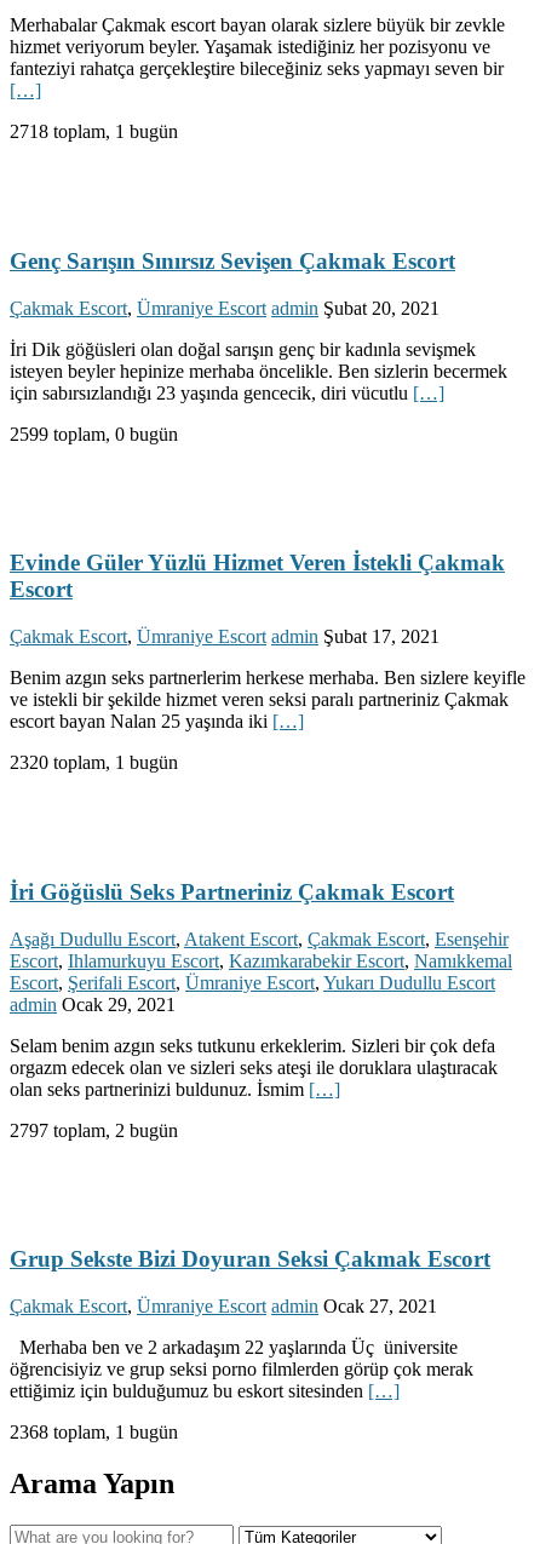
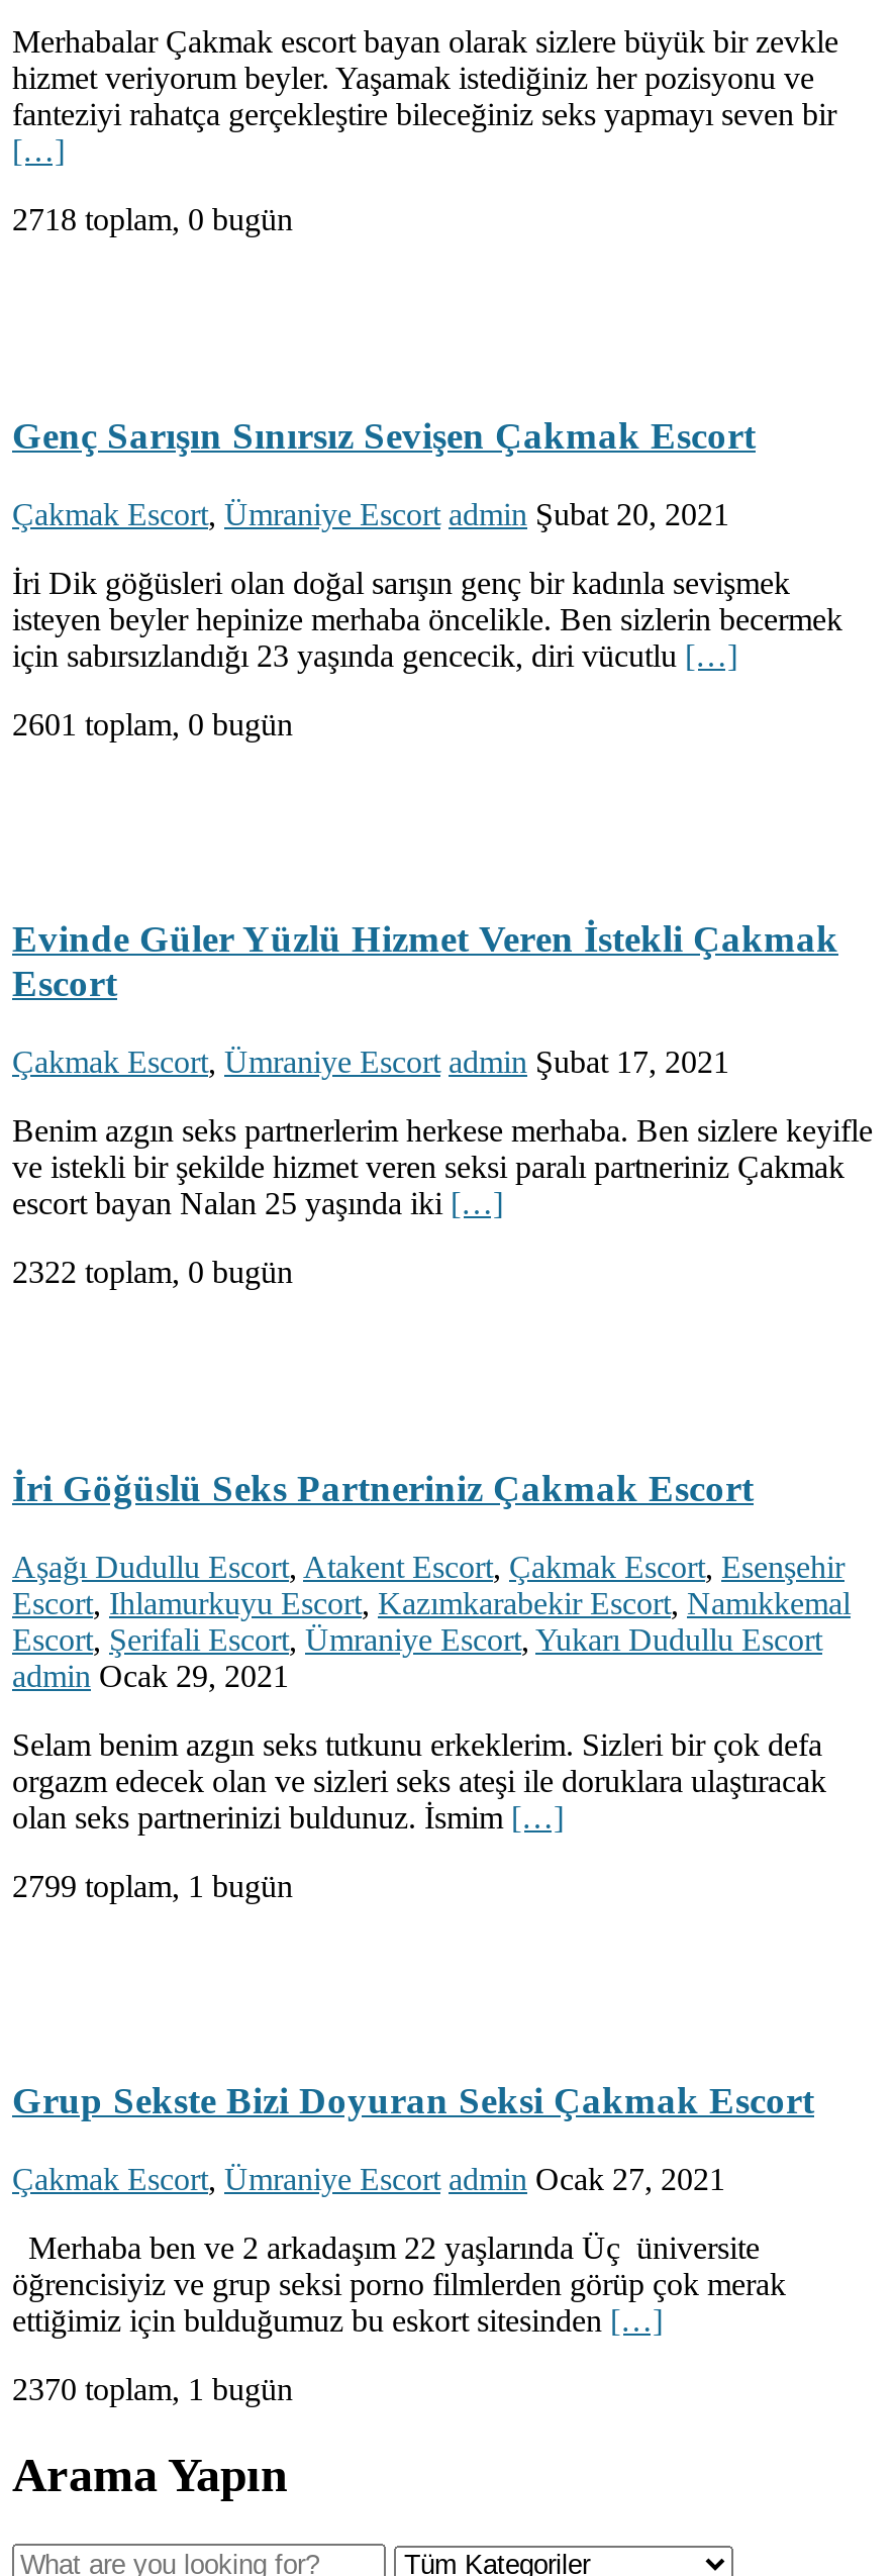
[10,121,178,142] 2718 toplam, 1 bugün -> [12,202,293,237] 2718 toplam, 0 bugün
[10,423,178,444] 2599 toplam, 0 bugün -> [12,706,293,741] 2601 toplam, 0 bugün
[10,752,178,773] 2320 toplam, 1 bugün -> [12,1255,293,1289] 2322 toplam, 0 bugün
[10,1120,178,1140] 2797 toplam, 2 bugün -> [12,1868,293,1902] 2799 toplam, 1 bugün
[10,1422,178,1442] 2368 toplam, 1 bugün -> [12,2372,293,2406] 2370 toplam, 1 bugün

